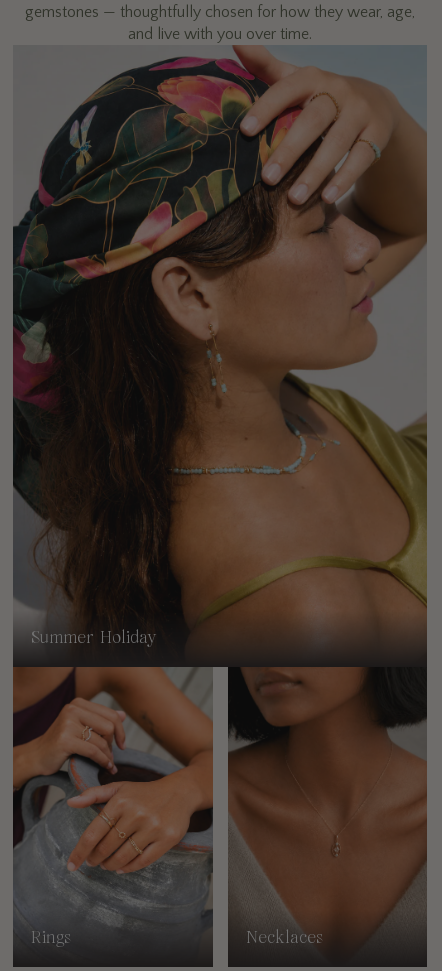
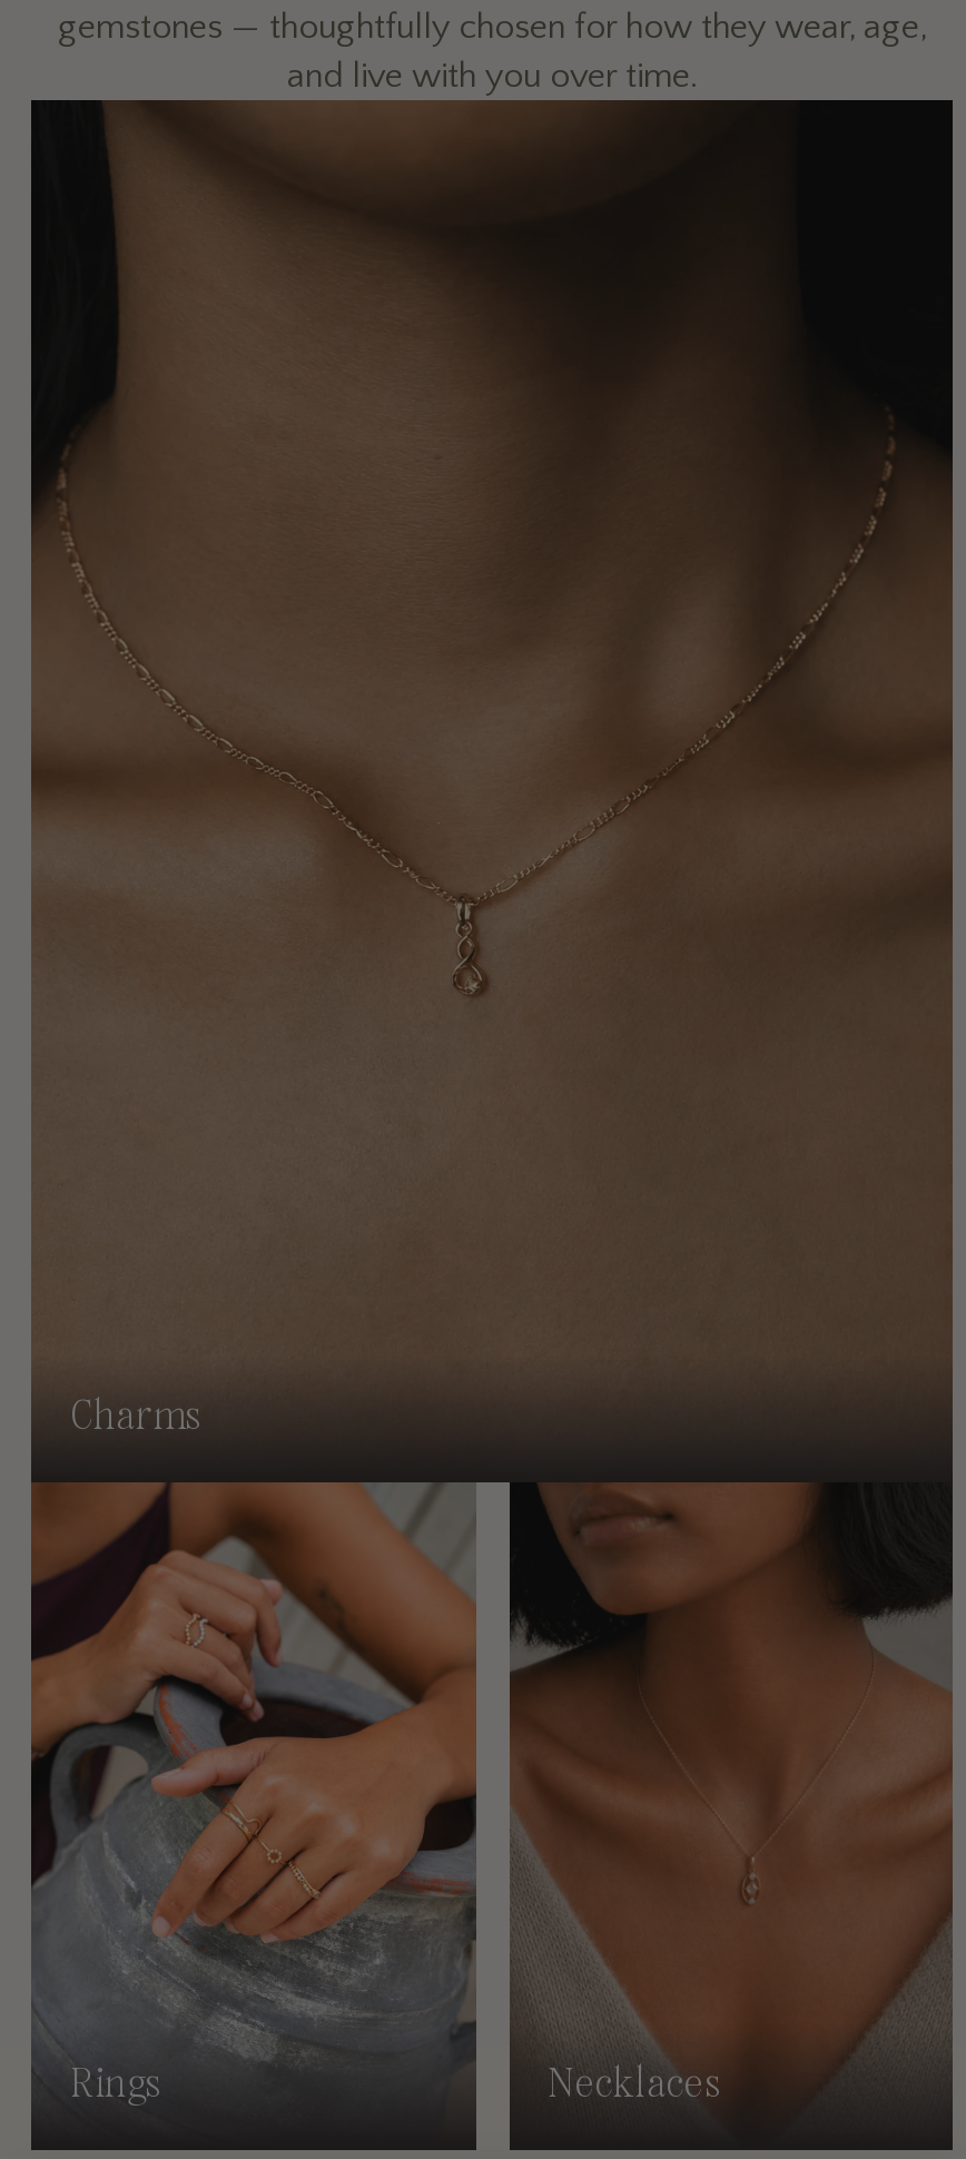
[12,45,428,656] [image] | Summer Holiday -> [29,98,955,1458] [image] | Charms

